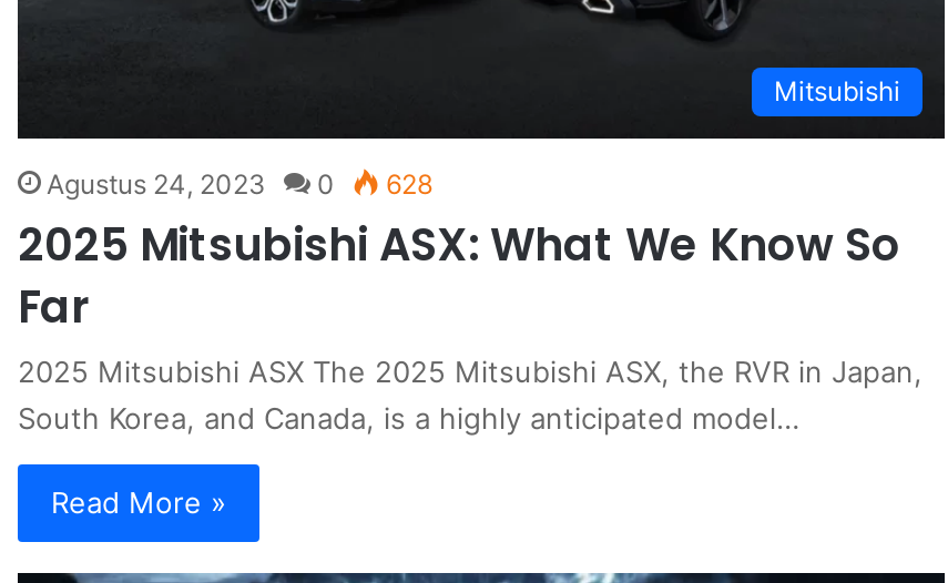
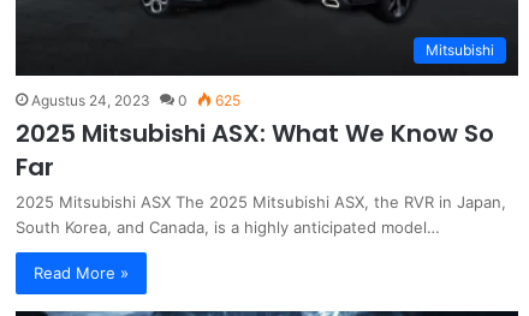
[47,168,432,201] Agustus 24, 2023 0 628 -> [31,91,240,109] Agustus 24, 2023 0 625

